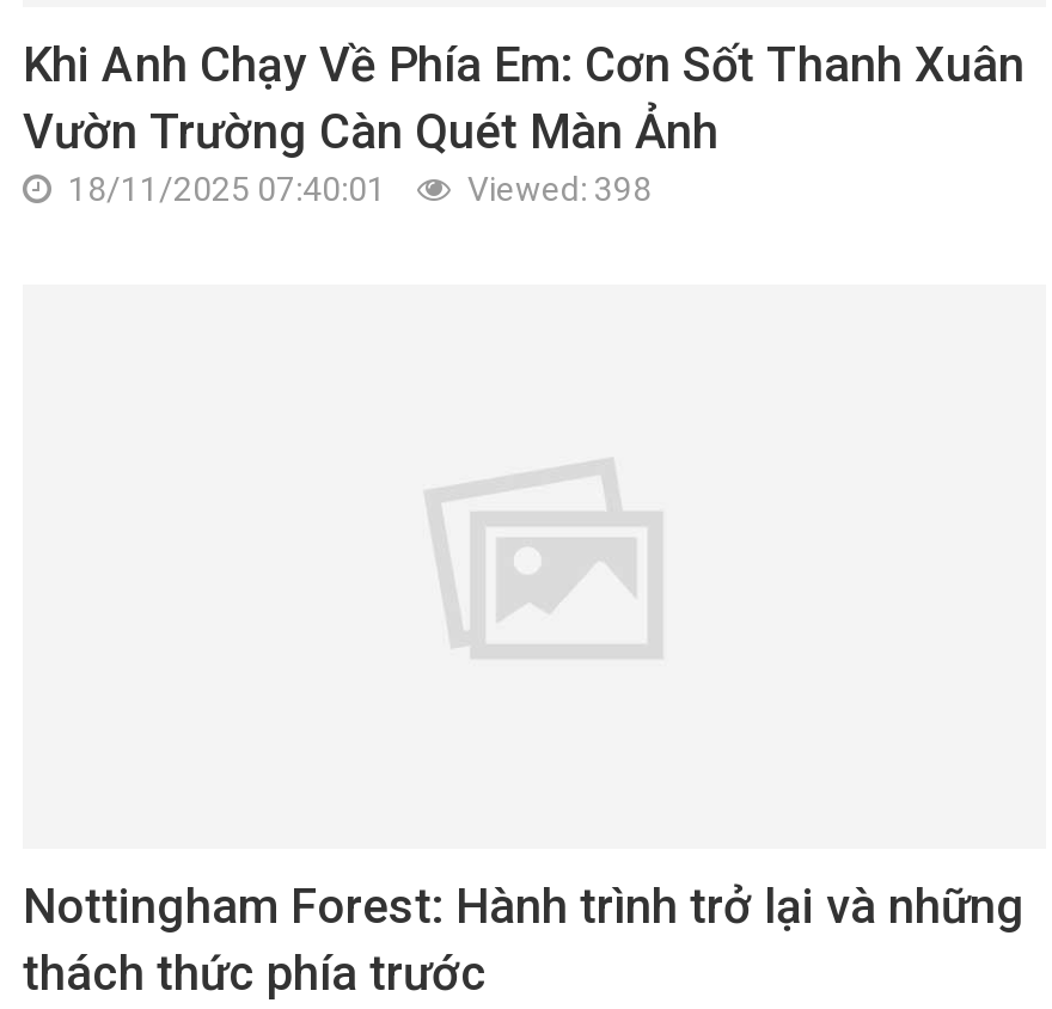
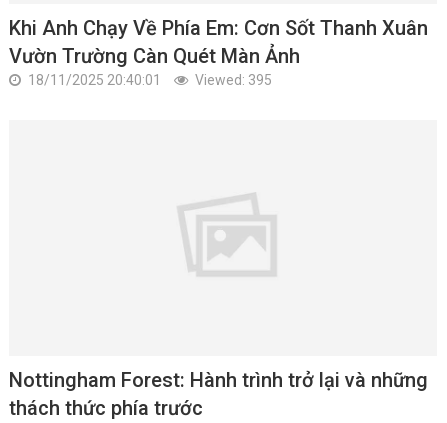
[61,169,386,208] 18/11/2025 07:40:01 -> [25,72,161,88] 18/11/2025 20:40:01
[460,169,652,208] Viewed: 398 -> [192,72,272,88] Viewed: 395

